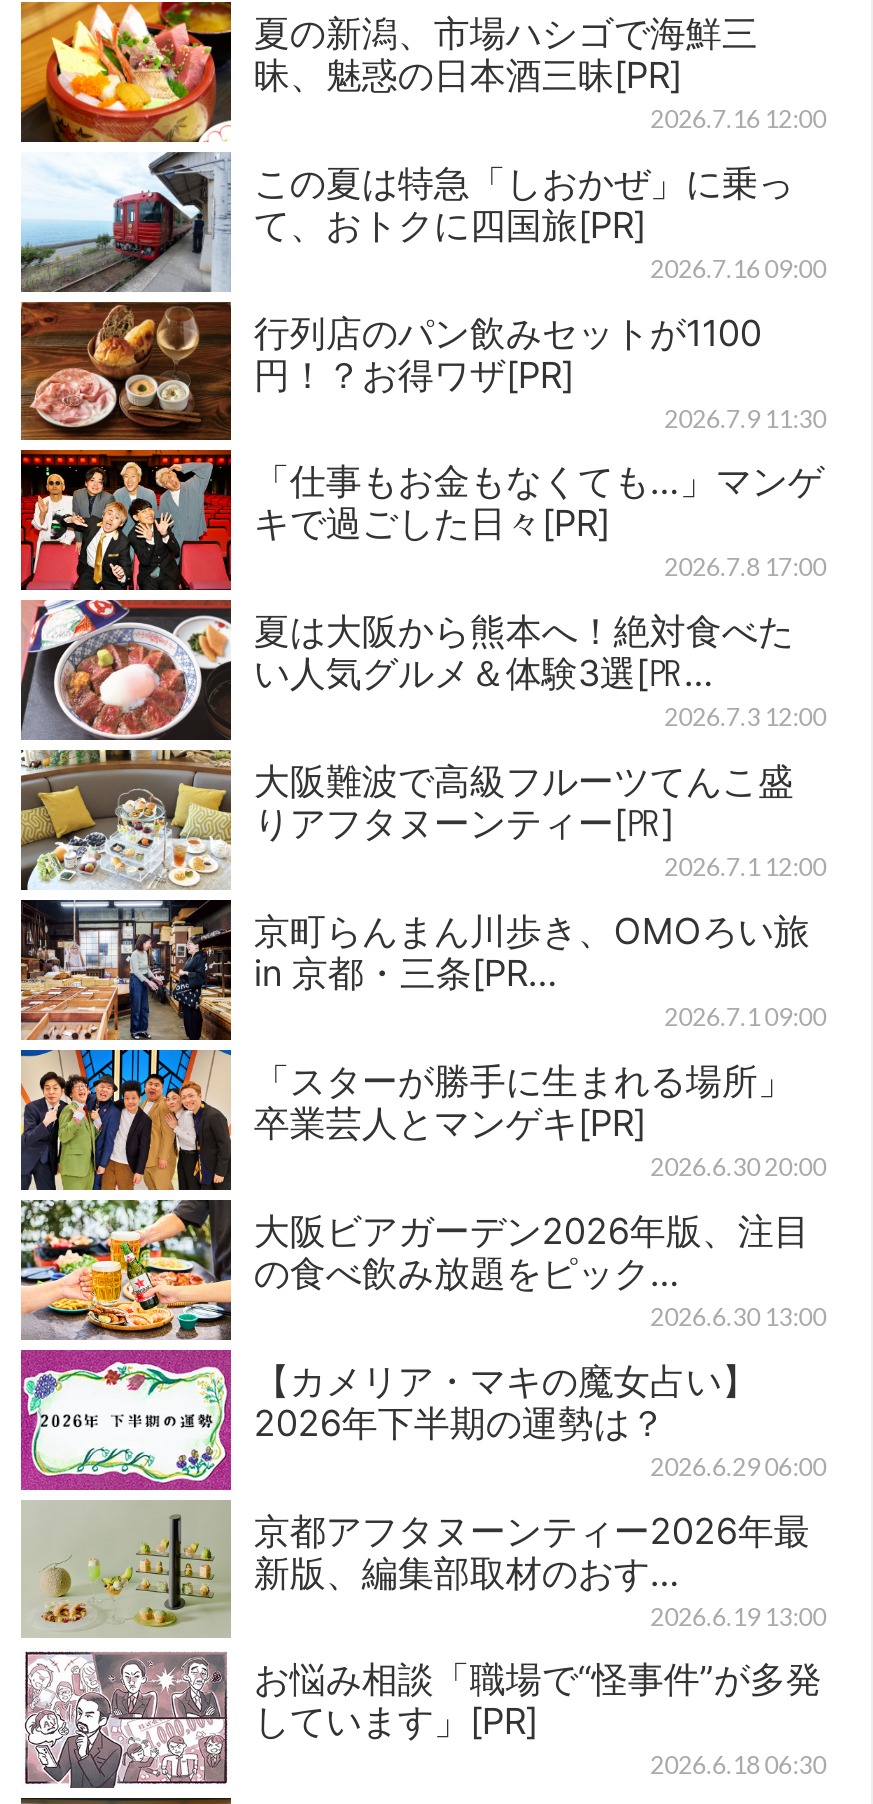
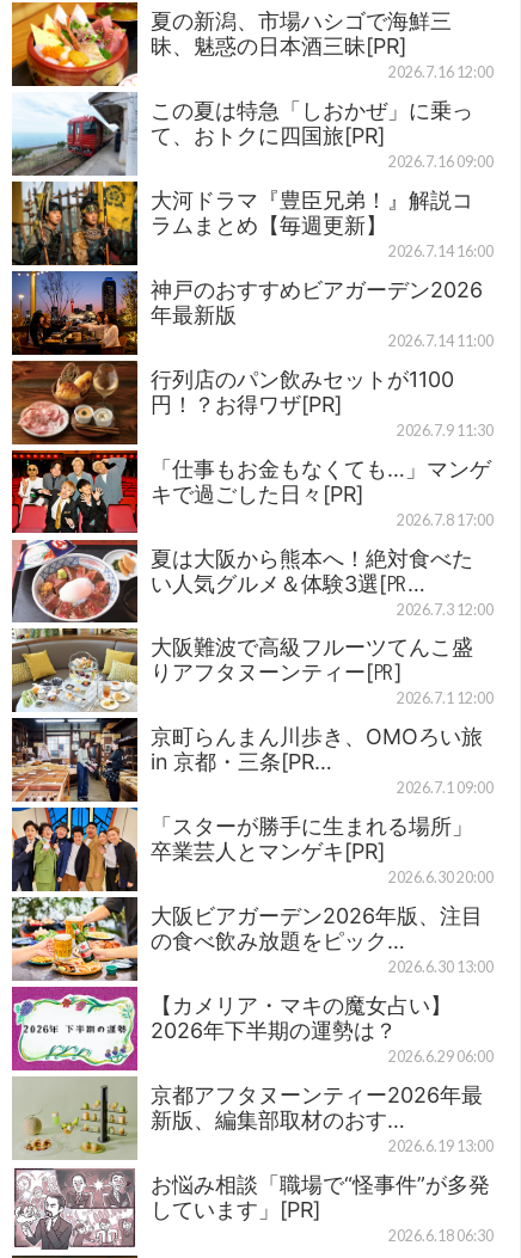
none -> [11,180,493,361] [image] | 大河ドラマ『豊臣兄弟！』解説コ | ラムまとめ【毎週更新】 | 2026.7.14 16:00 | 神戸のおすすめビアガーデン2026 | 年最新版 | 2026.7.14 11:00

